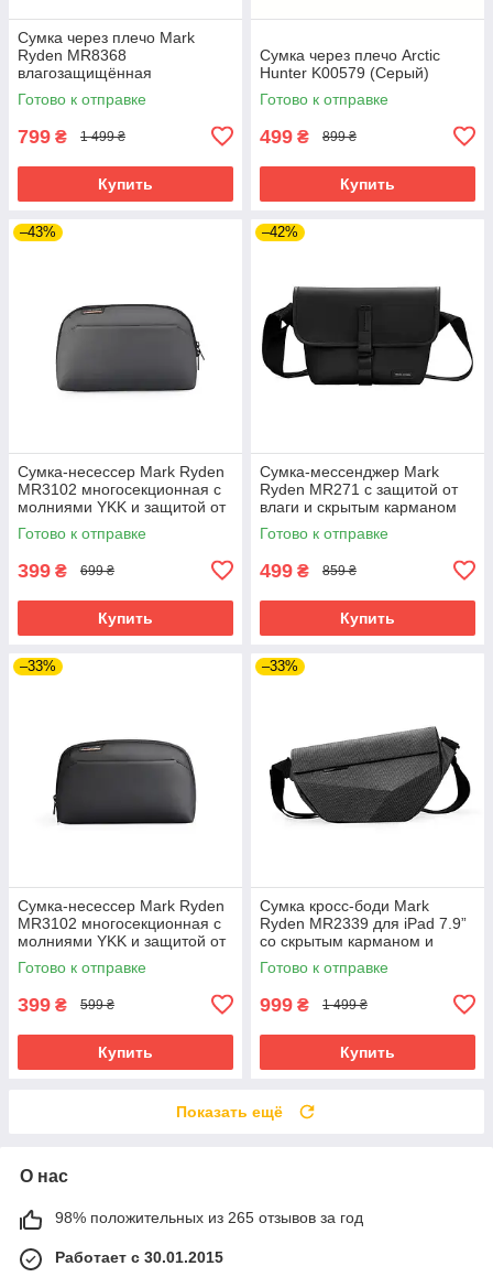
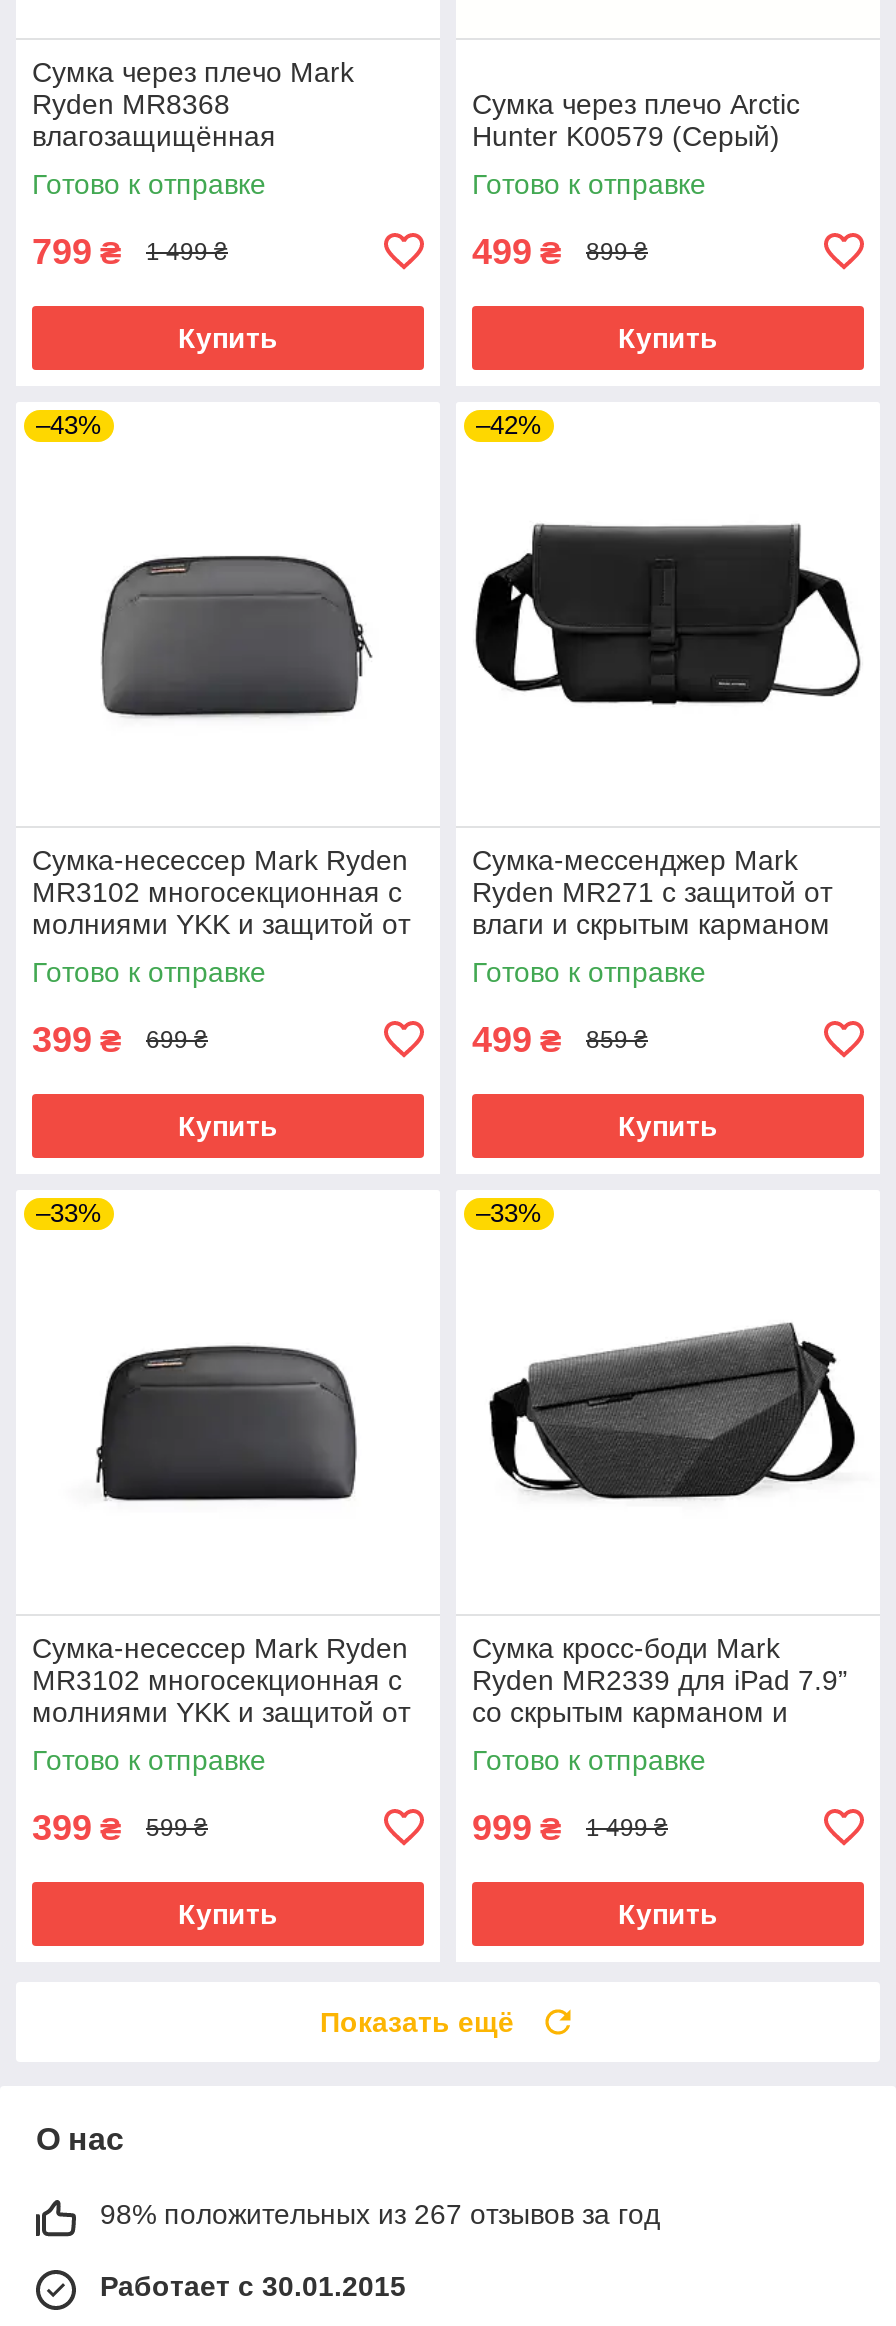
[55,1208,363,1226] 98% положительных из 265 отзывов за год -> [100,2198,660,2230] 98% положительных из 267 отзывов за год

